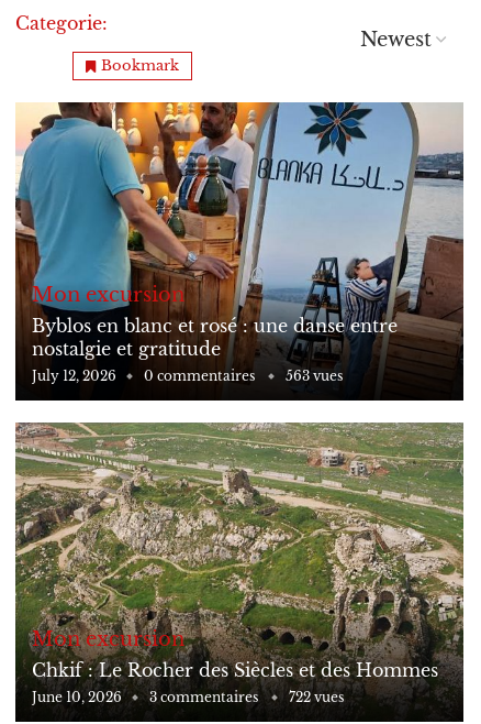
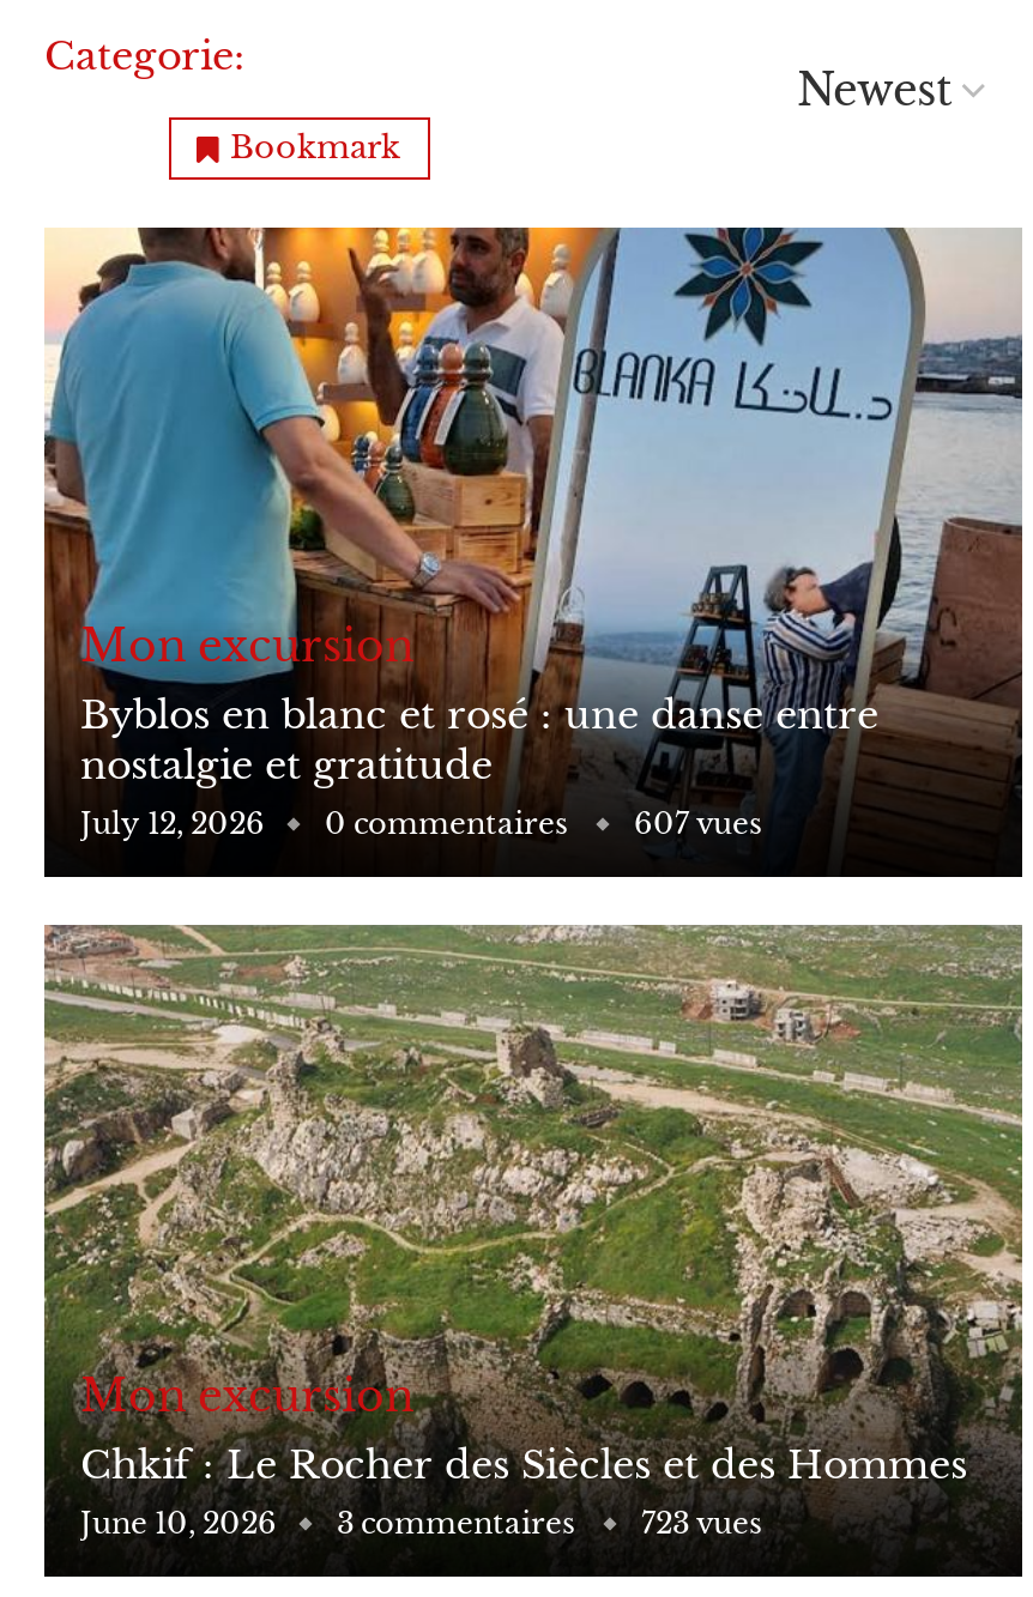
[32,368,343,384] July 12, 2026 0 commentaires 563 vues -> [80,806,761,842] July 12, 2026 0 commentaires 607 vues
[32,688,344,705] June 10, 2026 3 commentaires 722 vues -> [80,1504,761,1540] June 10, 2026 3 commentaires 723 vues

